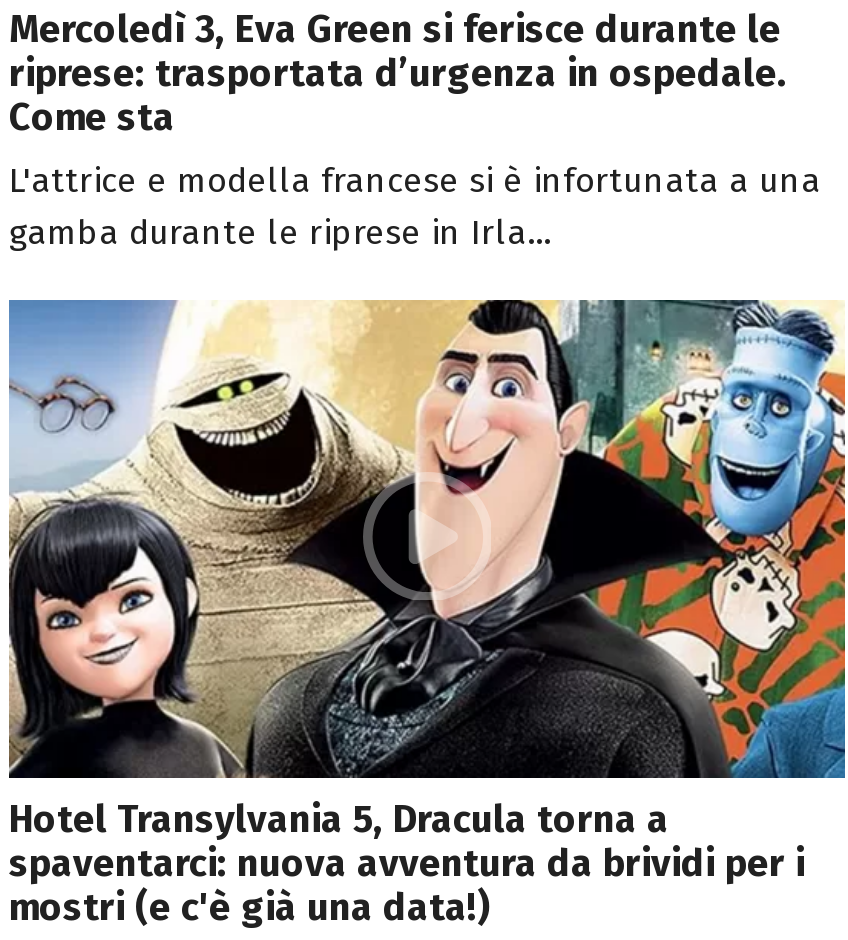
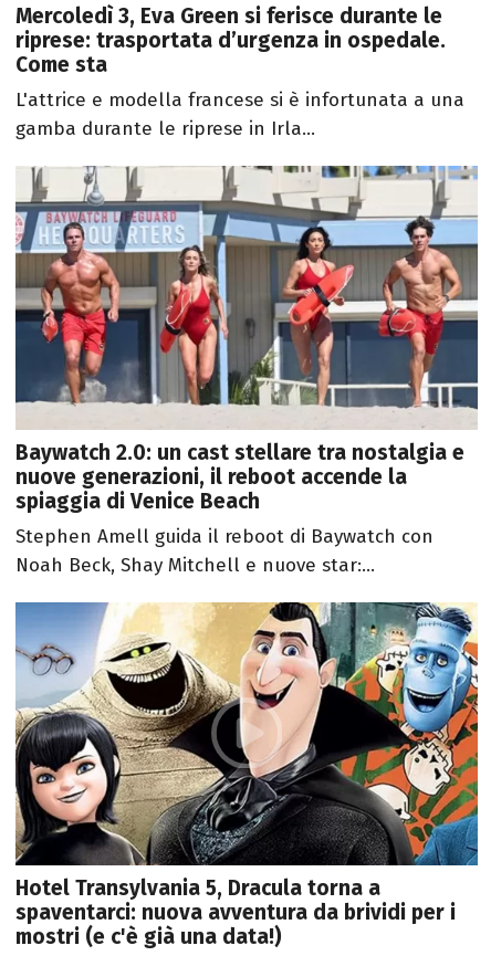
none -> [14,165,479,576] [image] | Baywatch 2.0: un cast stellare tra nostalgia e | nuove generazioni, il reboot accende la | spiaggia di Venice Beach | Stephen Amell guida il reboot di Baywatch con | Noah Beck, Shay Mitchell e nuove star:...

